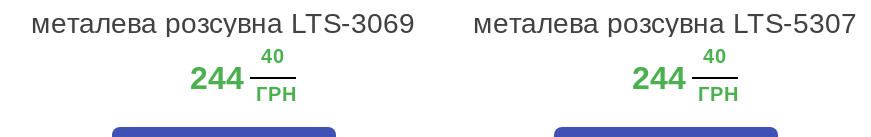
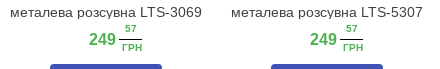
[261,45,285,67] 40 -> [124,23,136,34] 57
[703,45,727,67] 40 -> [345,23,357,34] 57
[190,61,296,105] 244 ГРН -> [89,31,142,53] 249 ГРН
[632,61,738,105] 244 ГРН -> [310,31,363,53] 249 ГРН

